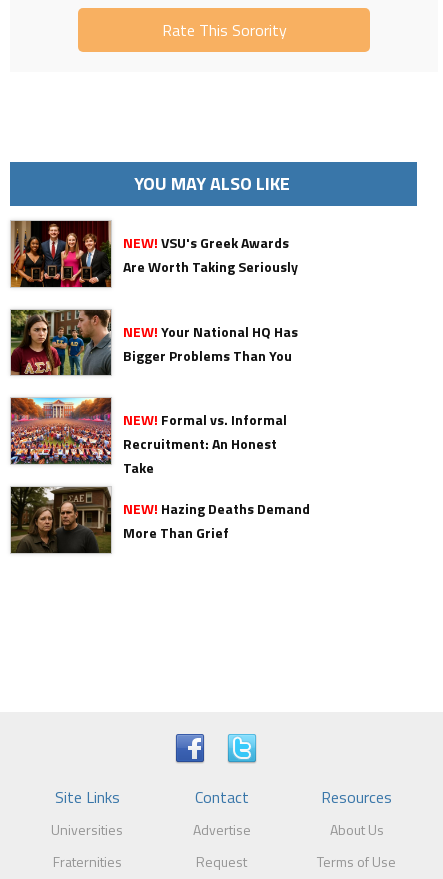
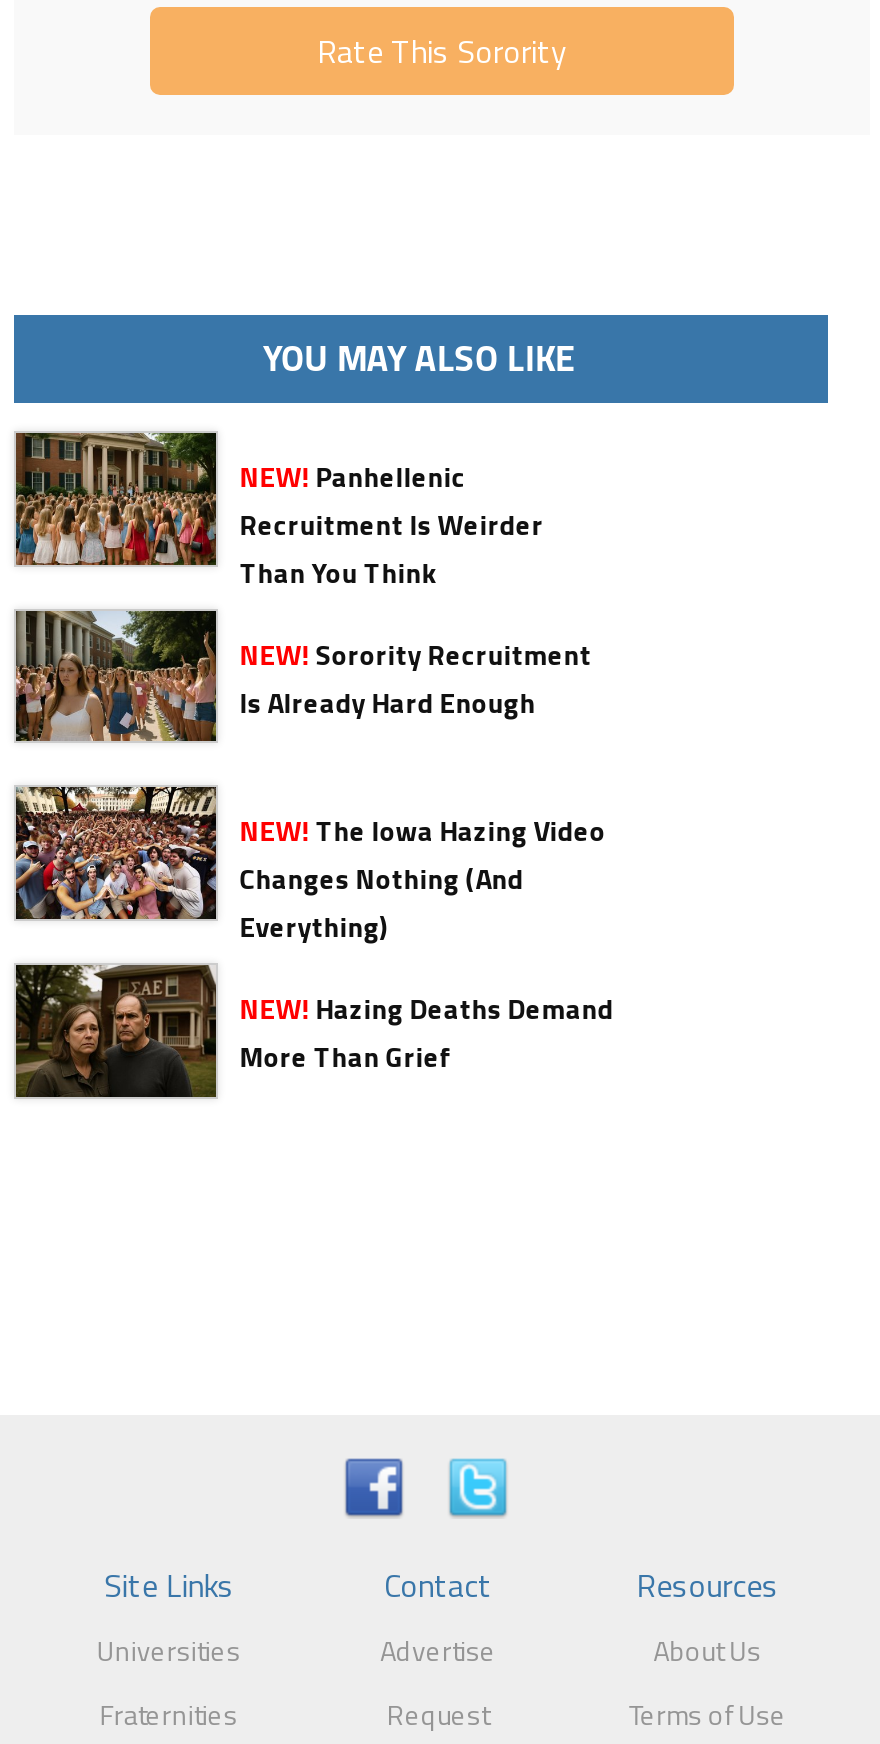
[10,220,298,288] [image] | NEW! VSU's Greek Awards | Are Worth Taking Seriously -> [14,431,543,593] [image] | NEW! Panhellenic | Recruitment Is Weirder | Than You Think
[11,309,298,376] [image] | NEW! Your National HQ Has | Bigger Problems Than You -> [14,609,591,743] [image] | NEW! Sorority Recruitment | Is Already Hard Enough
[10,397,287,478] [image] | NEW! Formal vs. Informal | Recruitment: An Honest | Take -> [14,785,605,948] [image] | NEW! The Iowa Hazing Video | Changes Nothing (And | Everything)

